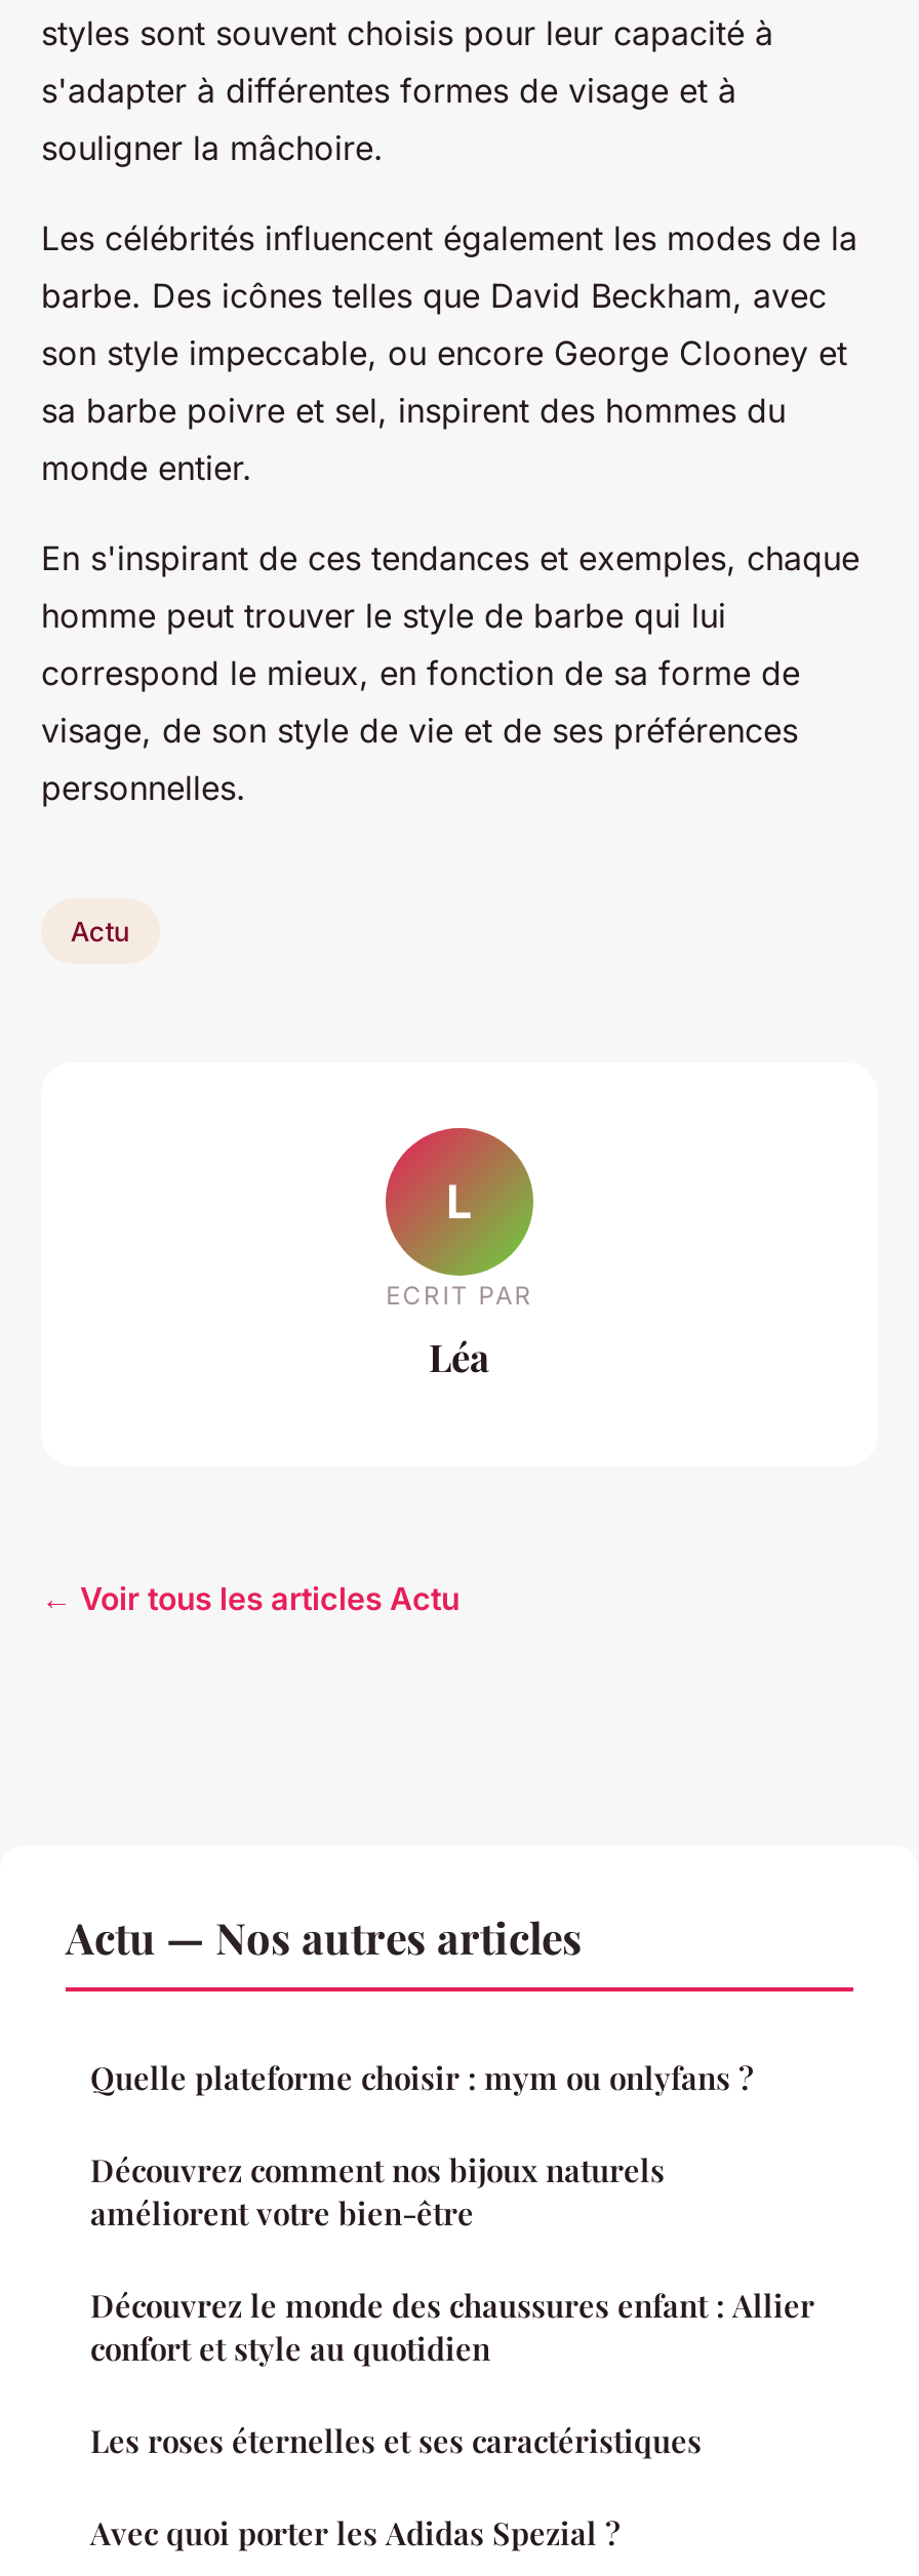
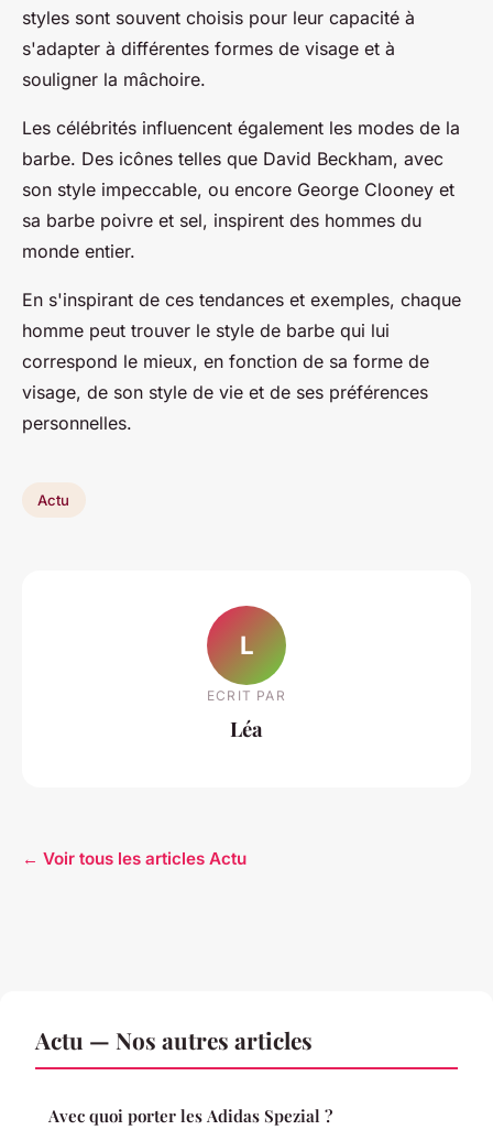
[90,2057,814,2461] Quelle plateforme choisir : mym ou onlyfans ? | Découvrez comment nos bijoux naturels | améliorent votre bien-être | Découvrez le monde des chaussures enfant : Allier | confort et style au quotidien | Les roses éternelles et ses caractéristiques -> none

